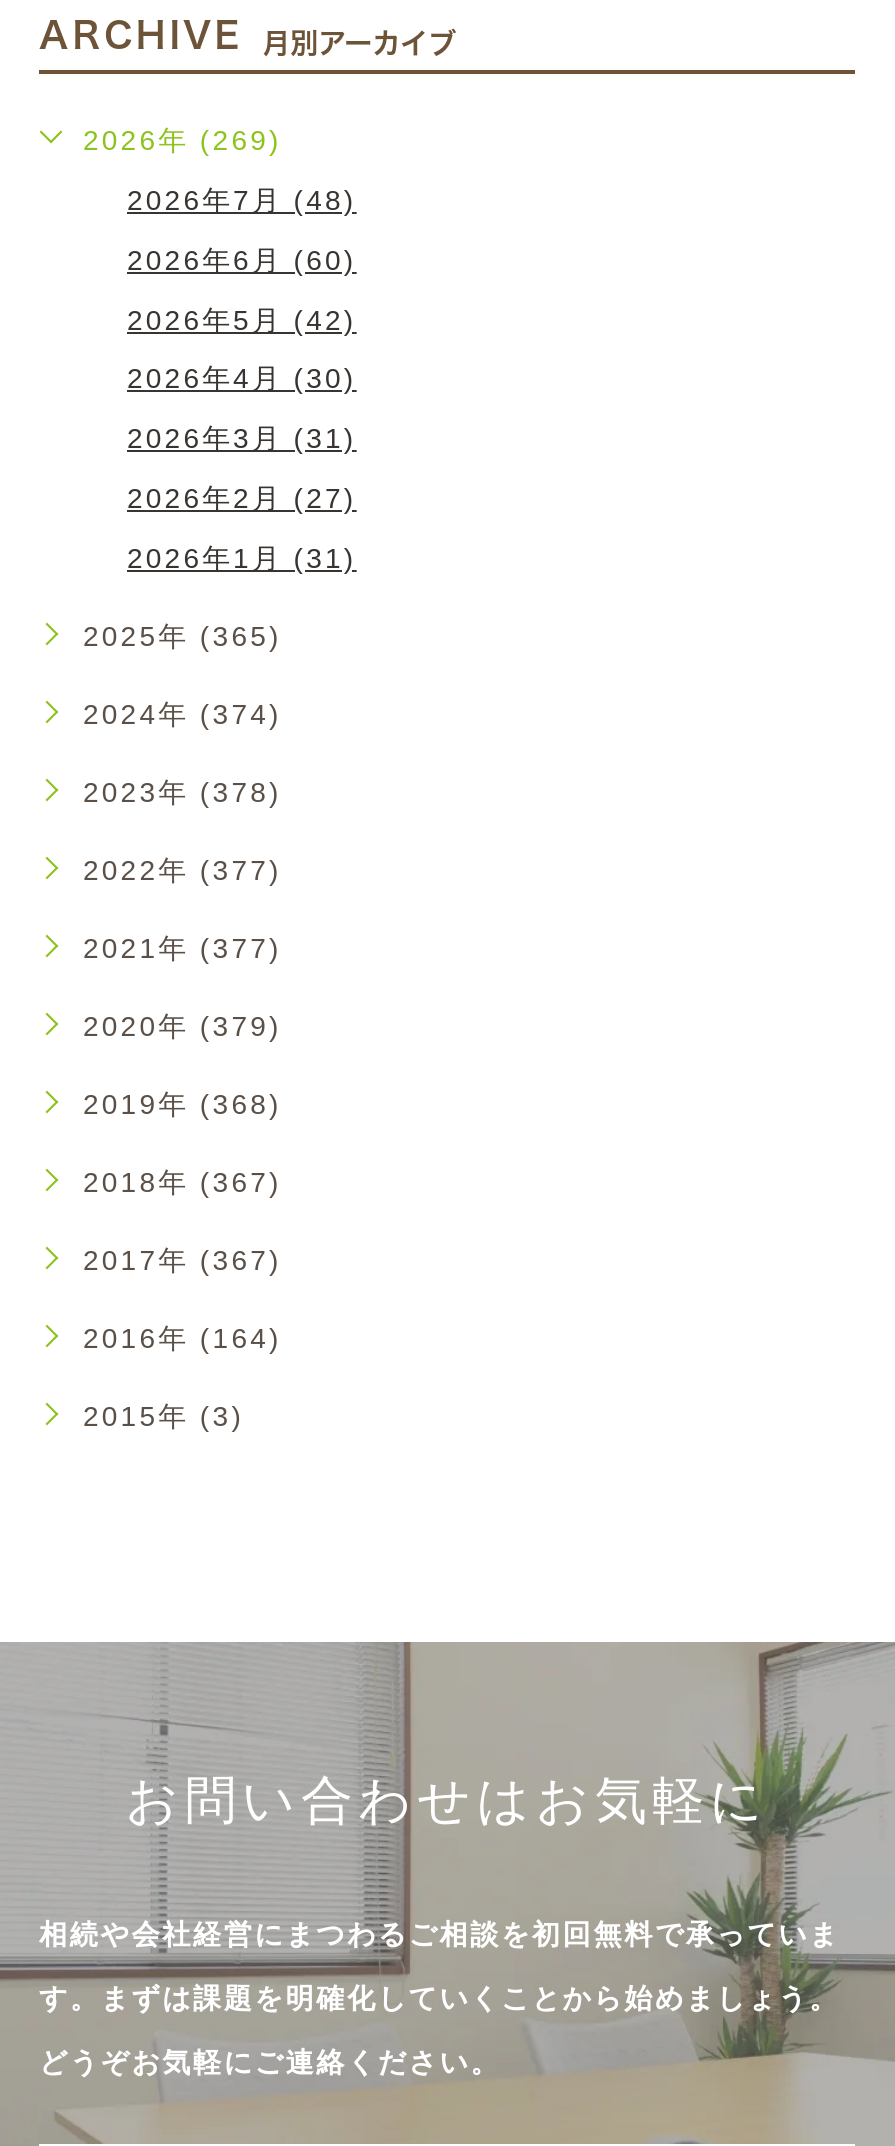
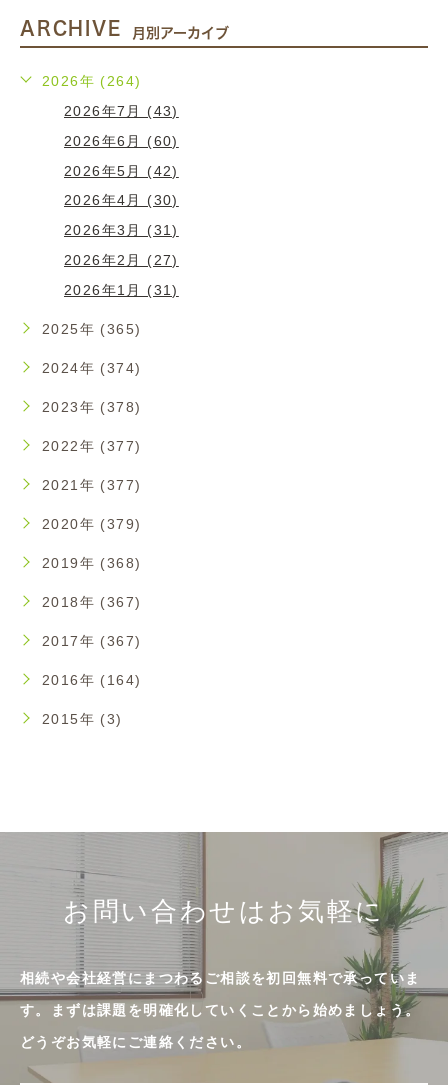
[83,124,282,156] 2026年 (269) -> [42,73,141,89] 2026年 (264)
[127,183,357,215] 2026年7月 (48) -> [64,103,179,119] 2026年7月 (43)

